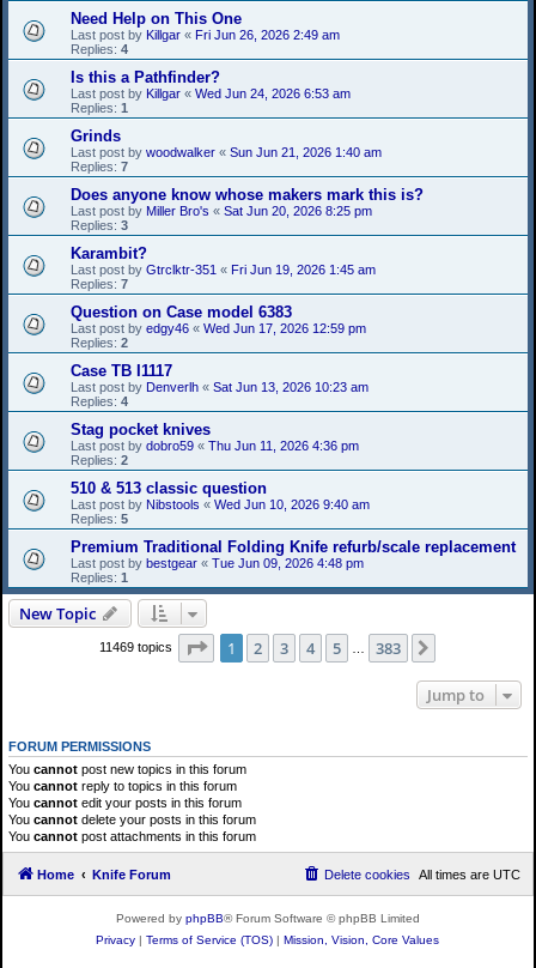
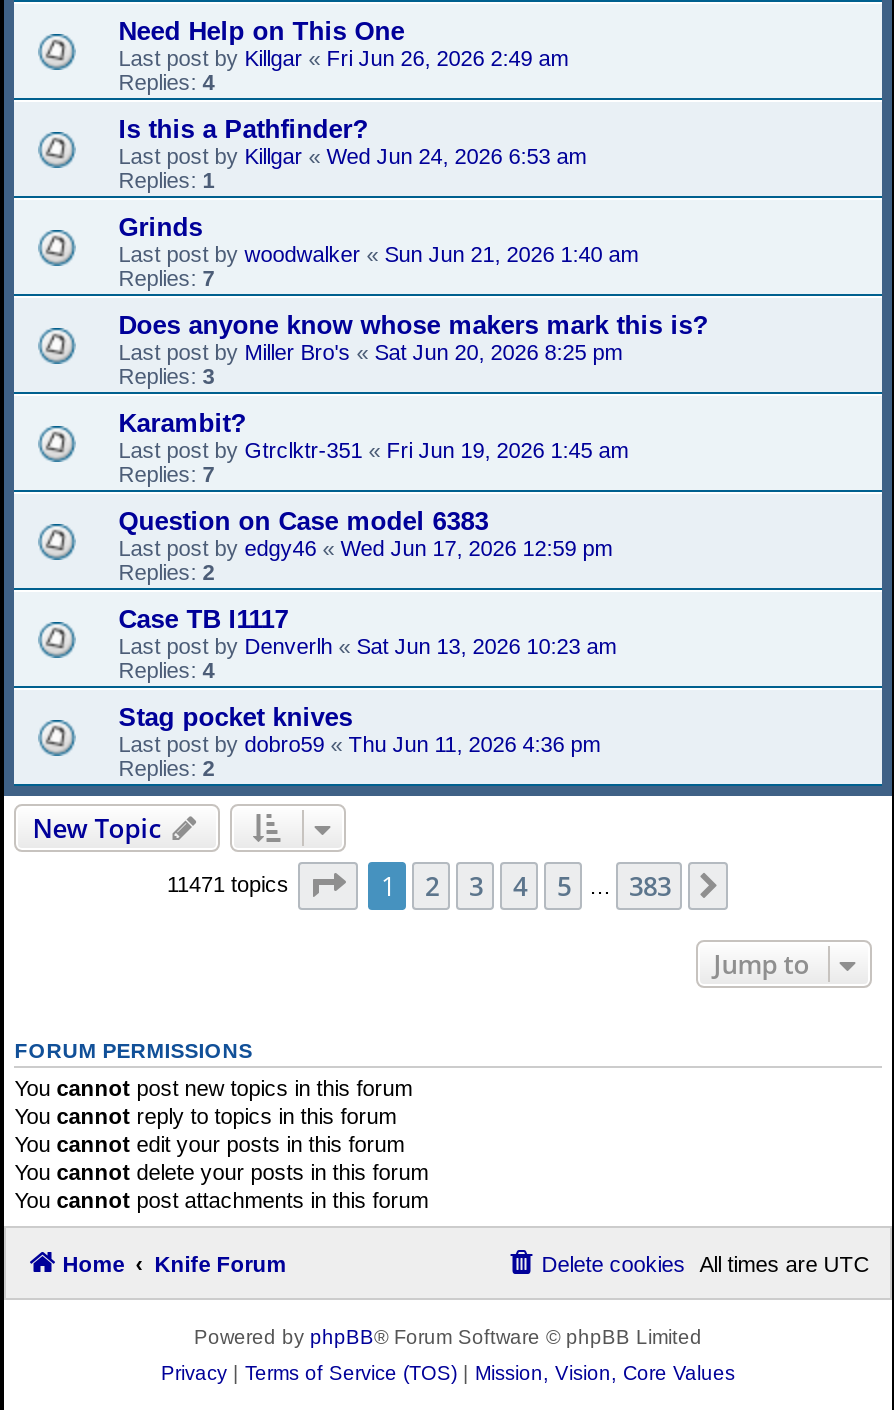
[71,479,516,585] 510 & 513 classic question | Last post by Nibstools «Wed Jun 10, 2026 9:40 am | Replies: 5 | Premium Traditional Folding Knife refurb/scale replacement | Last post by bestgear «Tue Jun 09, 2026 4:48 pm | Replies: 1 -> none
[100,640,176,654] 11469 topics -> [167,872,295,896] 11471 topics

